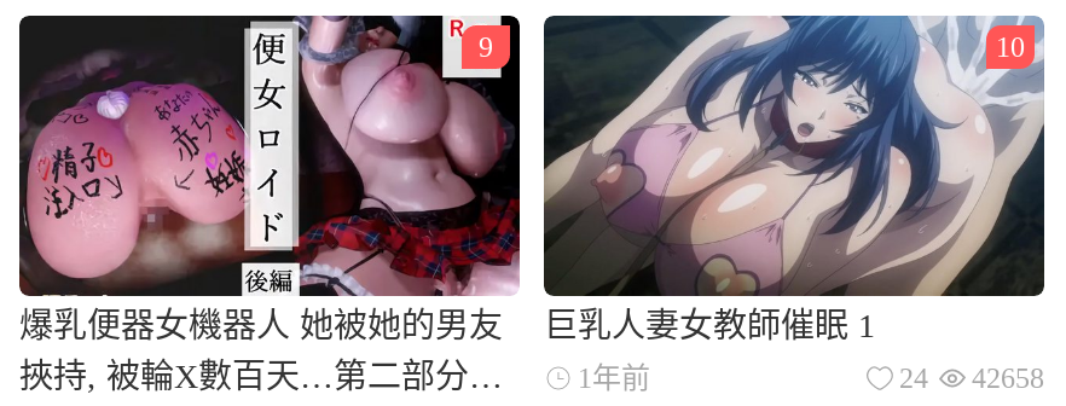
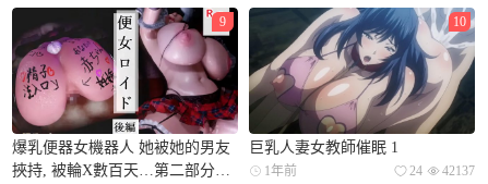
[899,361,1044,395] 24 42658 -> [409,163,475,179] 24 42137

